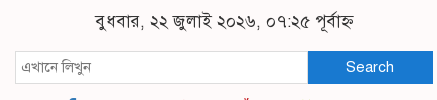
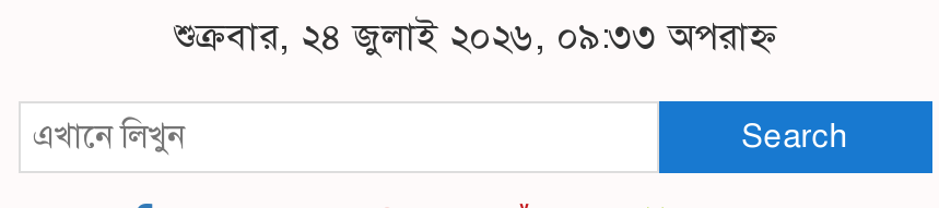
[94,11,353,32] বুধবার, ২২ জুলাই ২০২৬, ০৭:২৫ পূর্বাহ্ন -> [174,14,777,60] শুক্রবার, ২৪ জুলাই ২০২৬, ০৯:৩৩ অপরাহ্ন

